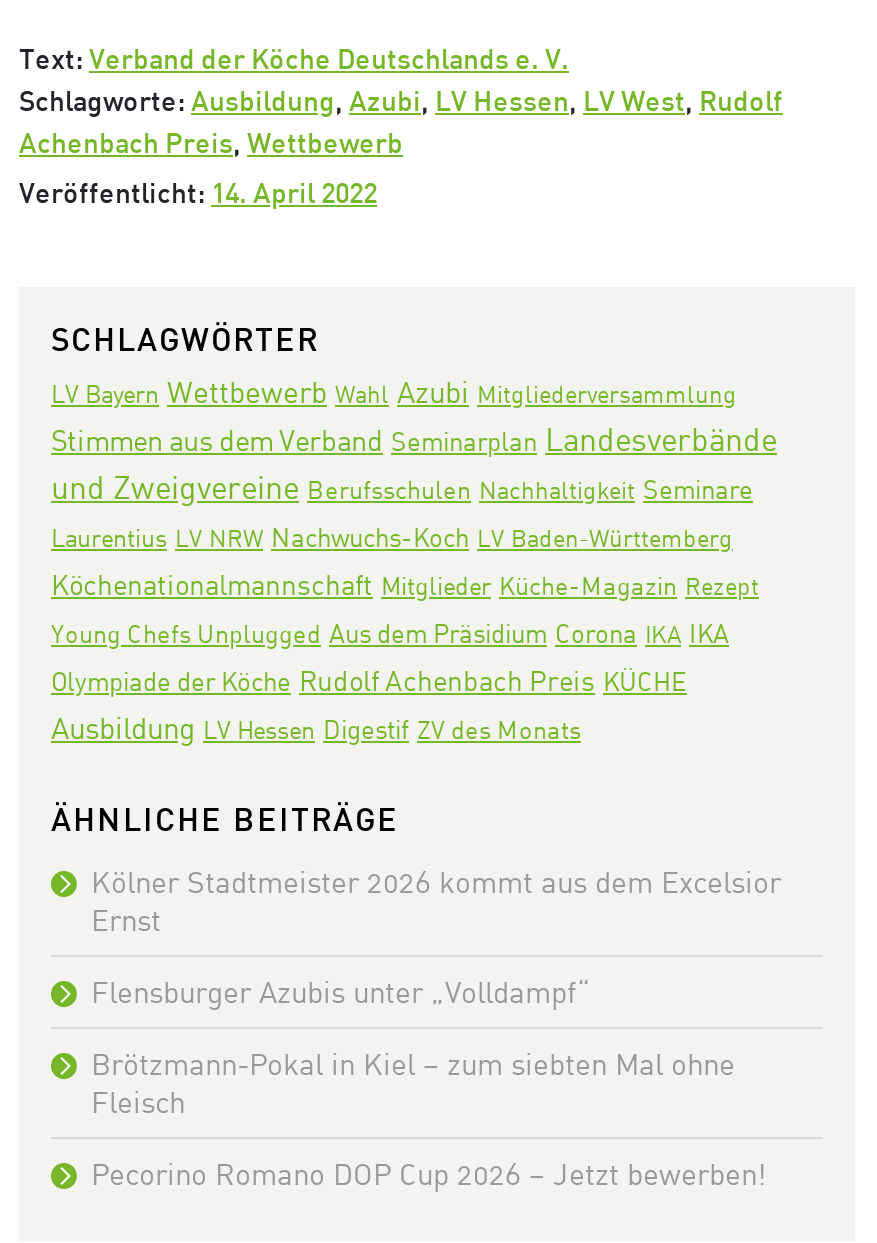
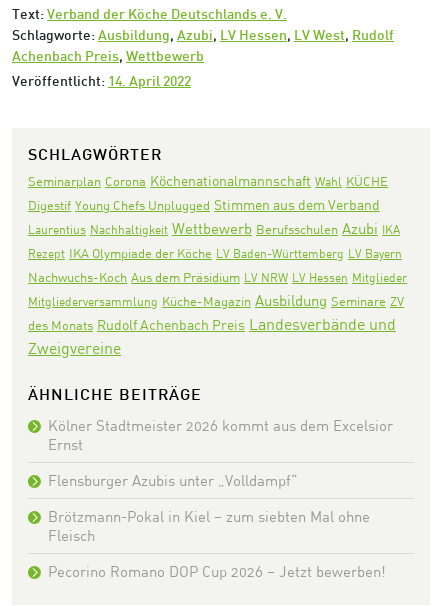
[51,373,777,601] LV Bayern Wettbewerb Wahl Azubi Mitgliederversammlung | Stimmen aus dem Verband Seminarplan Landesverbände | und Zweigvereine Berufsschulen Nachhaltigkeit Seminare | Laurentius LV NRW Nachwuchs-Koch LV Baden-Württemberg | Köchenationalmannschaft Mitglieder Küche-Magazin Rezept -> [28,172,402,261] Seminarplan Corona Köchenationalmannschaft Wahl KÜCHE | Digestif Young Chefs Unplugged Stimmen aus dem Verband | Laurentius Nachhaltigkeit Wettbewerb Berufsschulen Azubi IKA | Rezept IKA Olympiade der Köche LV Baden-Württemberg LV Bayern
[51,617,729,745] Young Chefs Unplugged Aus dem Präsidium Corona IKA IKA | Olympiade der Köche Rudolf Achenbach Preis KÜCHE | Ausbildung LV Hessen Digestif ZV des Monats -> [28,269,407,358] Nachwuchs-Koch Aus dem Präsidium LV NRW LV Hessen Mitglieder | Mitgliederversammlung Küche-Magazin Ausbildung Seminare ZV | des Monats Rudolf Achenbach Preis Landesverbände und | Zweigvereine

